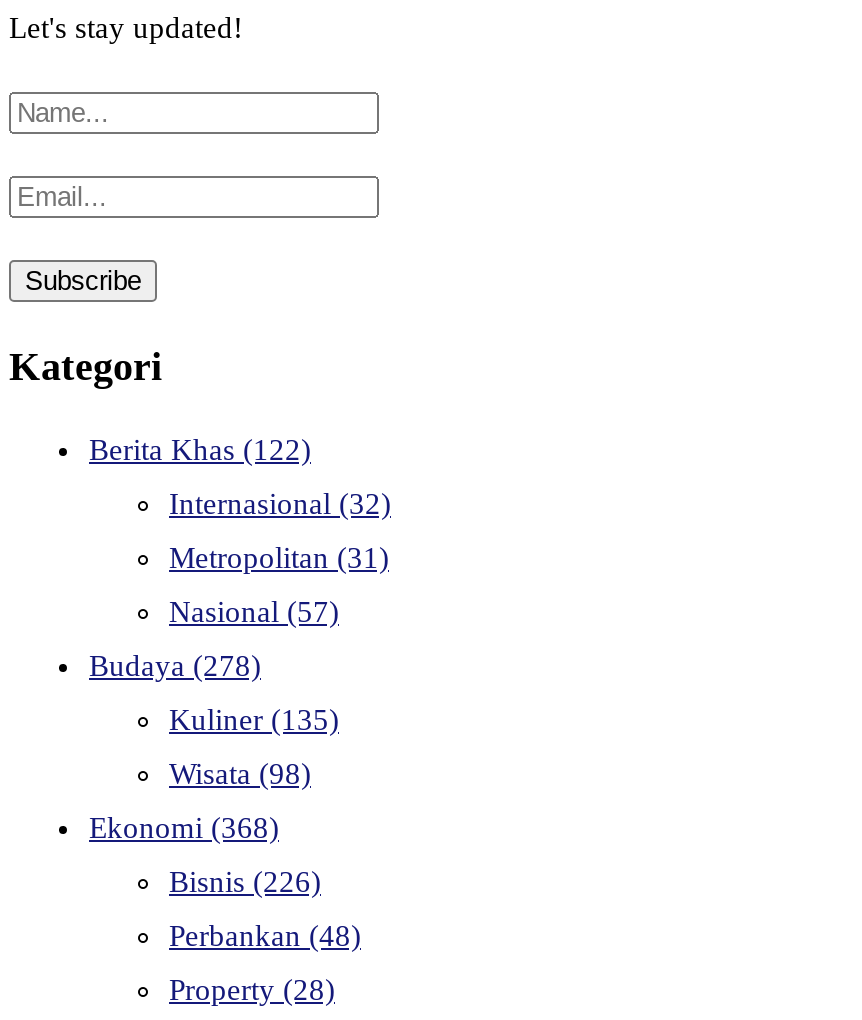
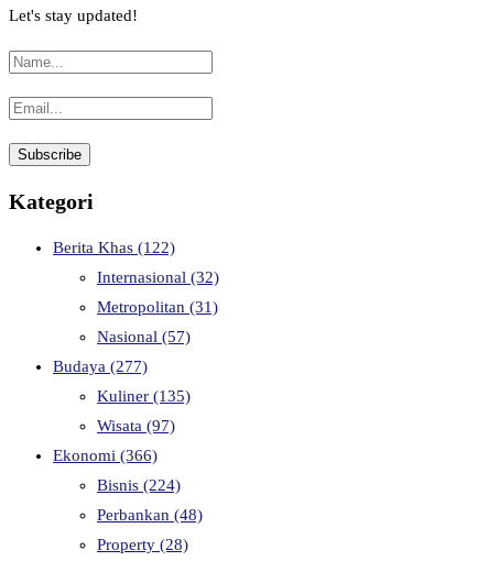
[89,650,261,682] Budaya (278) -> [53,358,148,375] Budaya (277)
[169,758,311,790] Wisata (98) -> [97,417,175,435] Wisata (97)
[89,812,279,844] Ekonomi (368) -> [53,447,158,464] Ekonomi (366)
[169,866,321,898] Bisnis (226) -> [97,477,181,494] Bisnis (224)

